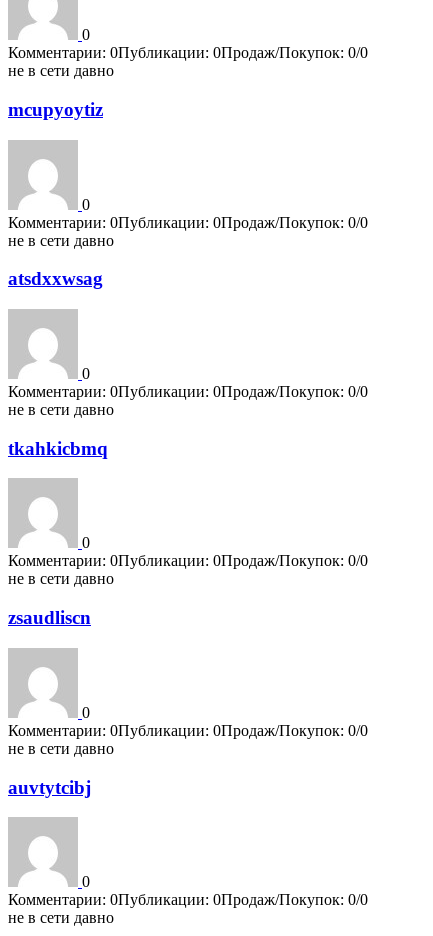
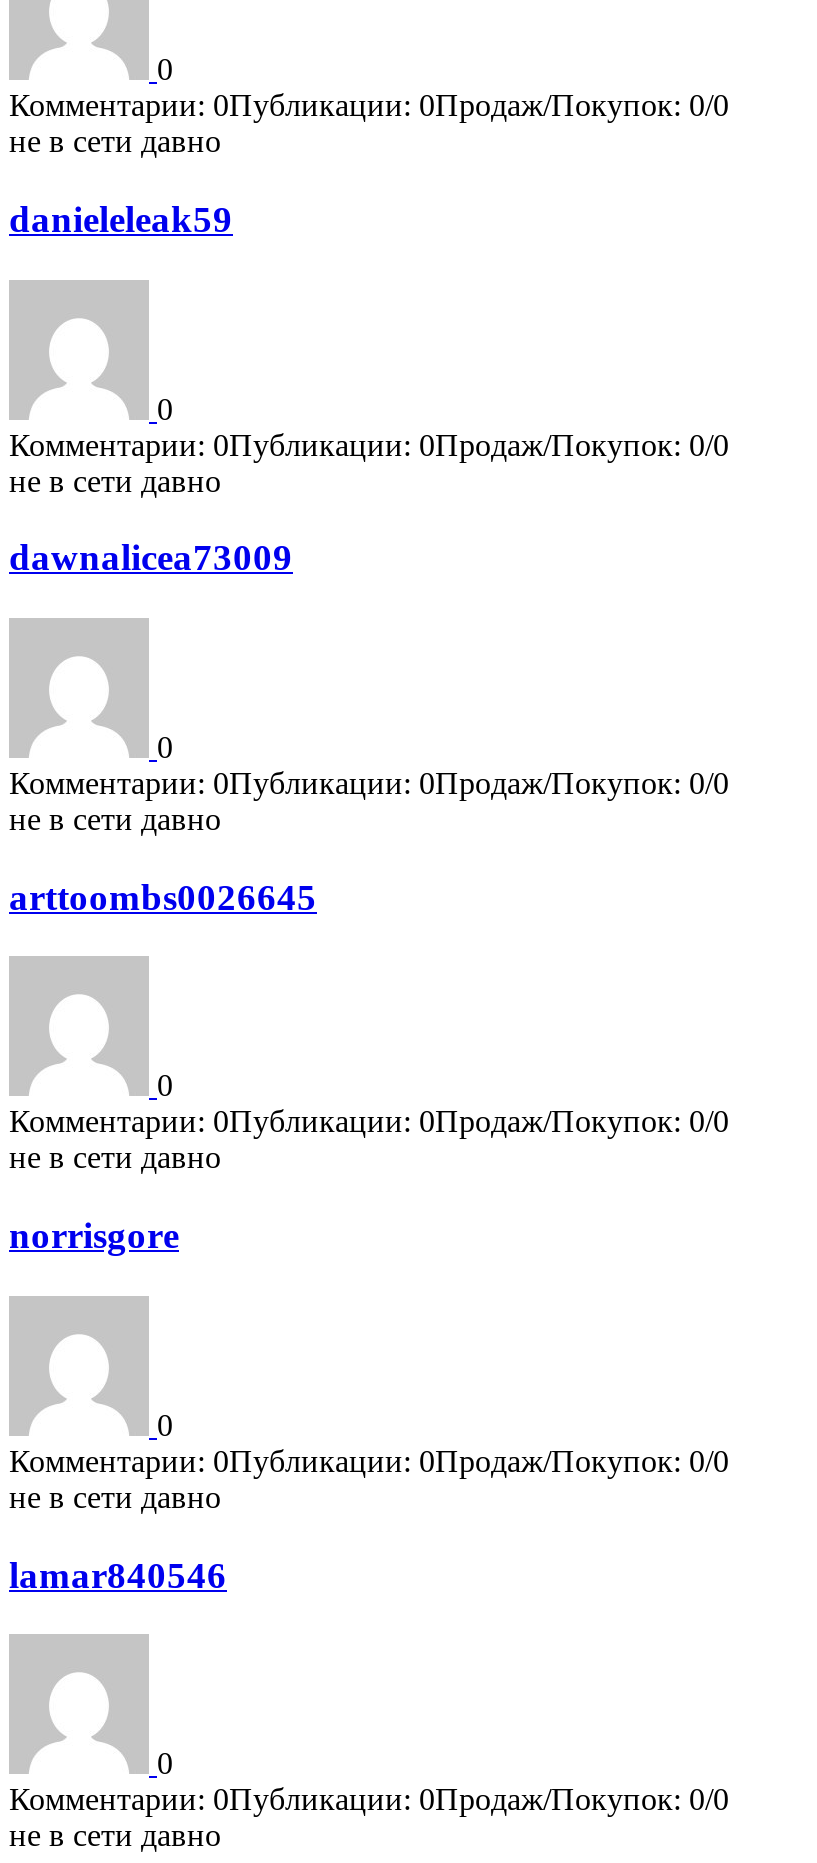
[8,99,103,120] mcupyoytiz -> [9,198,233,240] danieleleak59
[8,268,103,289] atsdxxwsag -> [9,536,293,578] dawnalicea73009
[8,438,108,459] tkahkicbmq -> [9,875,317,917] arttoombs0026645
[8,607,91,628] zsaudliscn -> [9,1214,179,1256] norrisgore
[8,776,91,797] auvtytcibj -> [9,1553,227,1595] lamar840546

